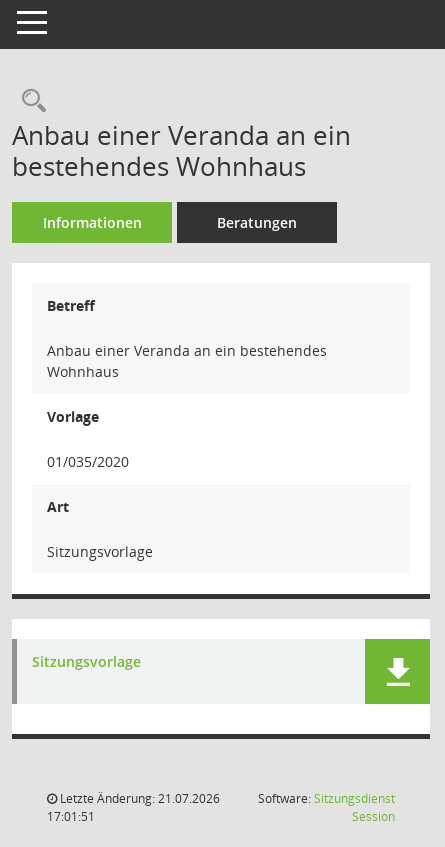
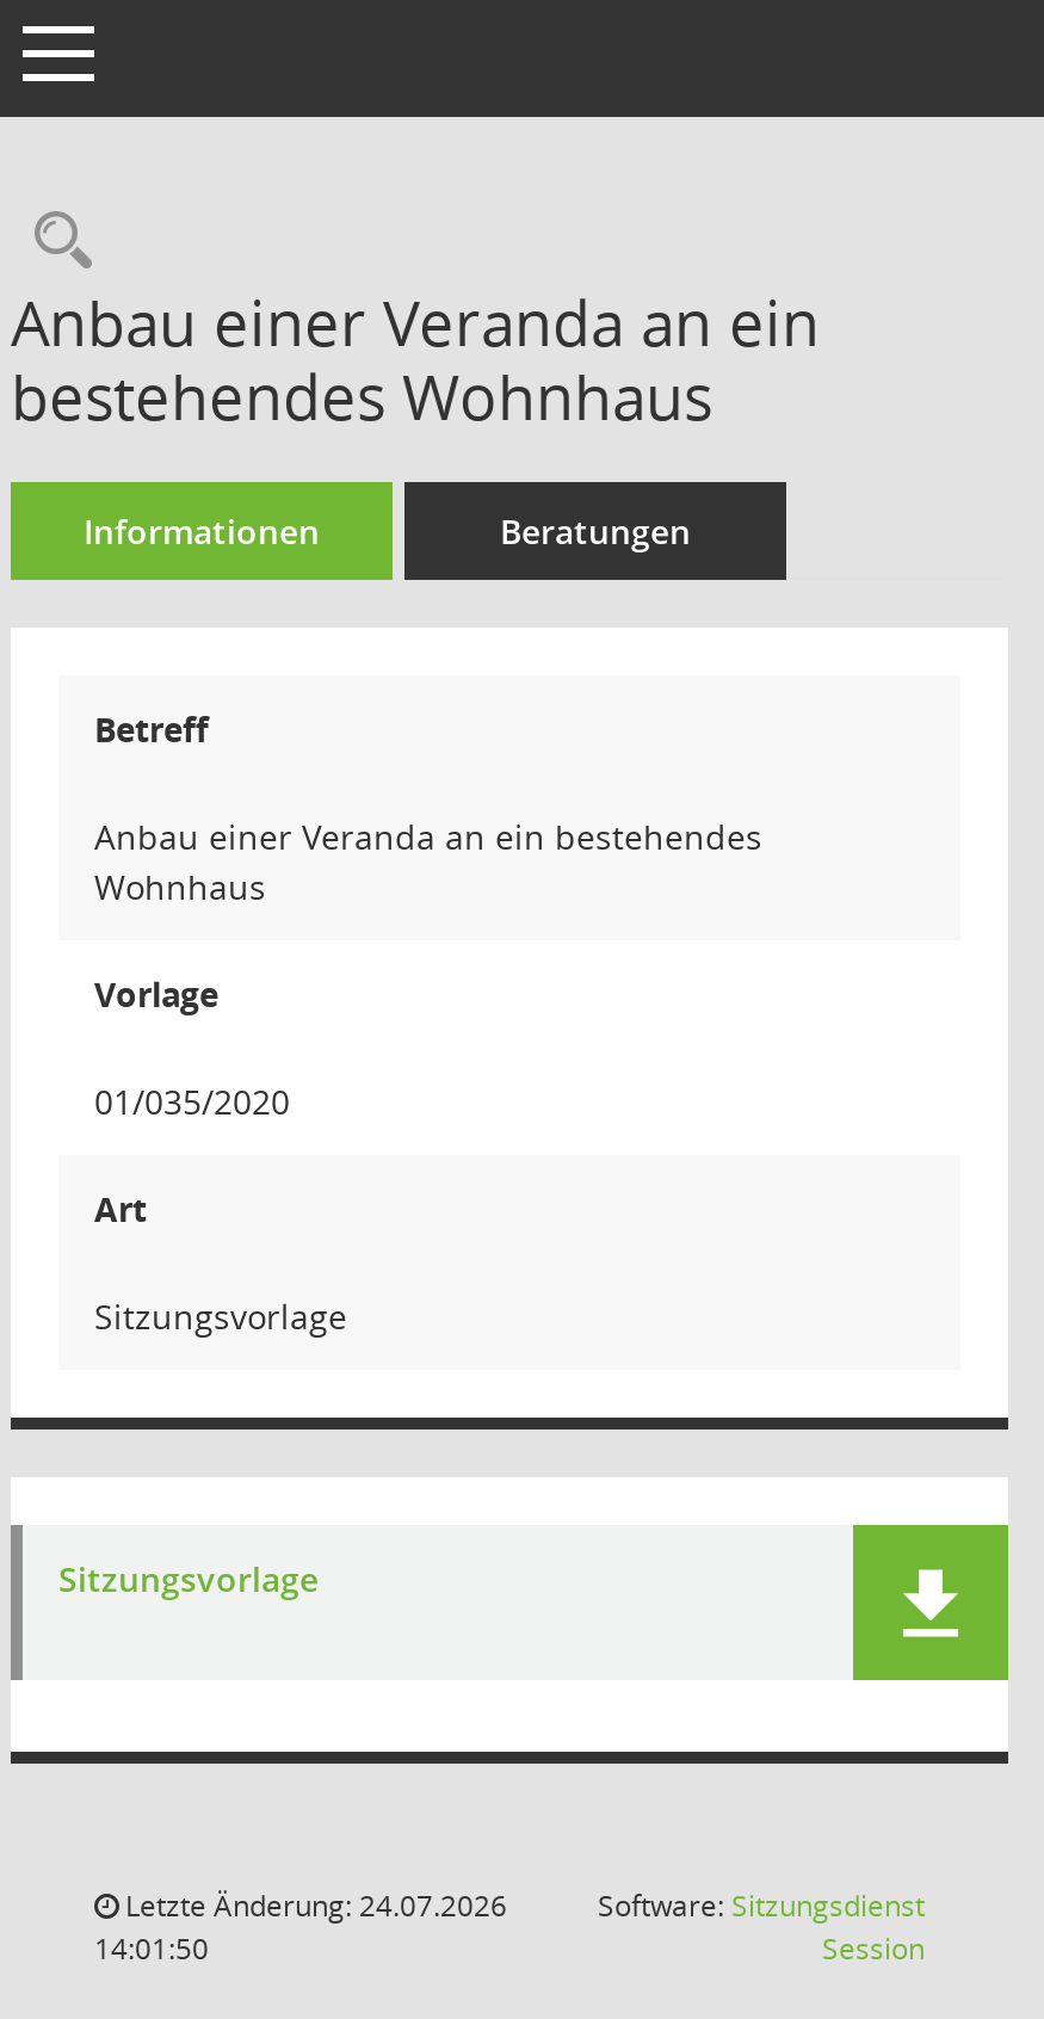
[57,790,220,807] Letzte Änderung: 21.07.2026 -> [118,1885,507,1926] Letzte Änderung: 24.07.2026
[47,808,95,825] 17:01:51 -> [94,1928,209,1969] 14:01:50

